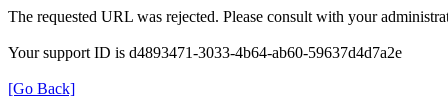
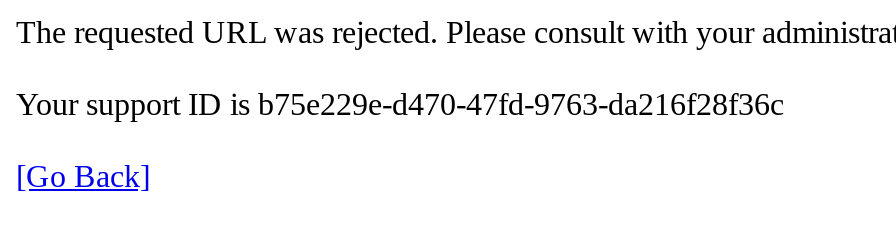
[8,44,402,61] Your support ID is d4893471-3033-4b64-ab60-59637d4d7a2e -> [16,87,784,121] Your support ID is b75e229e-d470-47fd-9763-da216f28f36c

